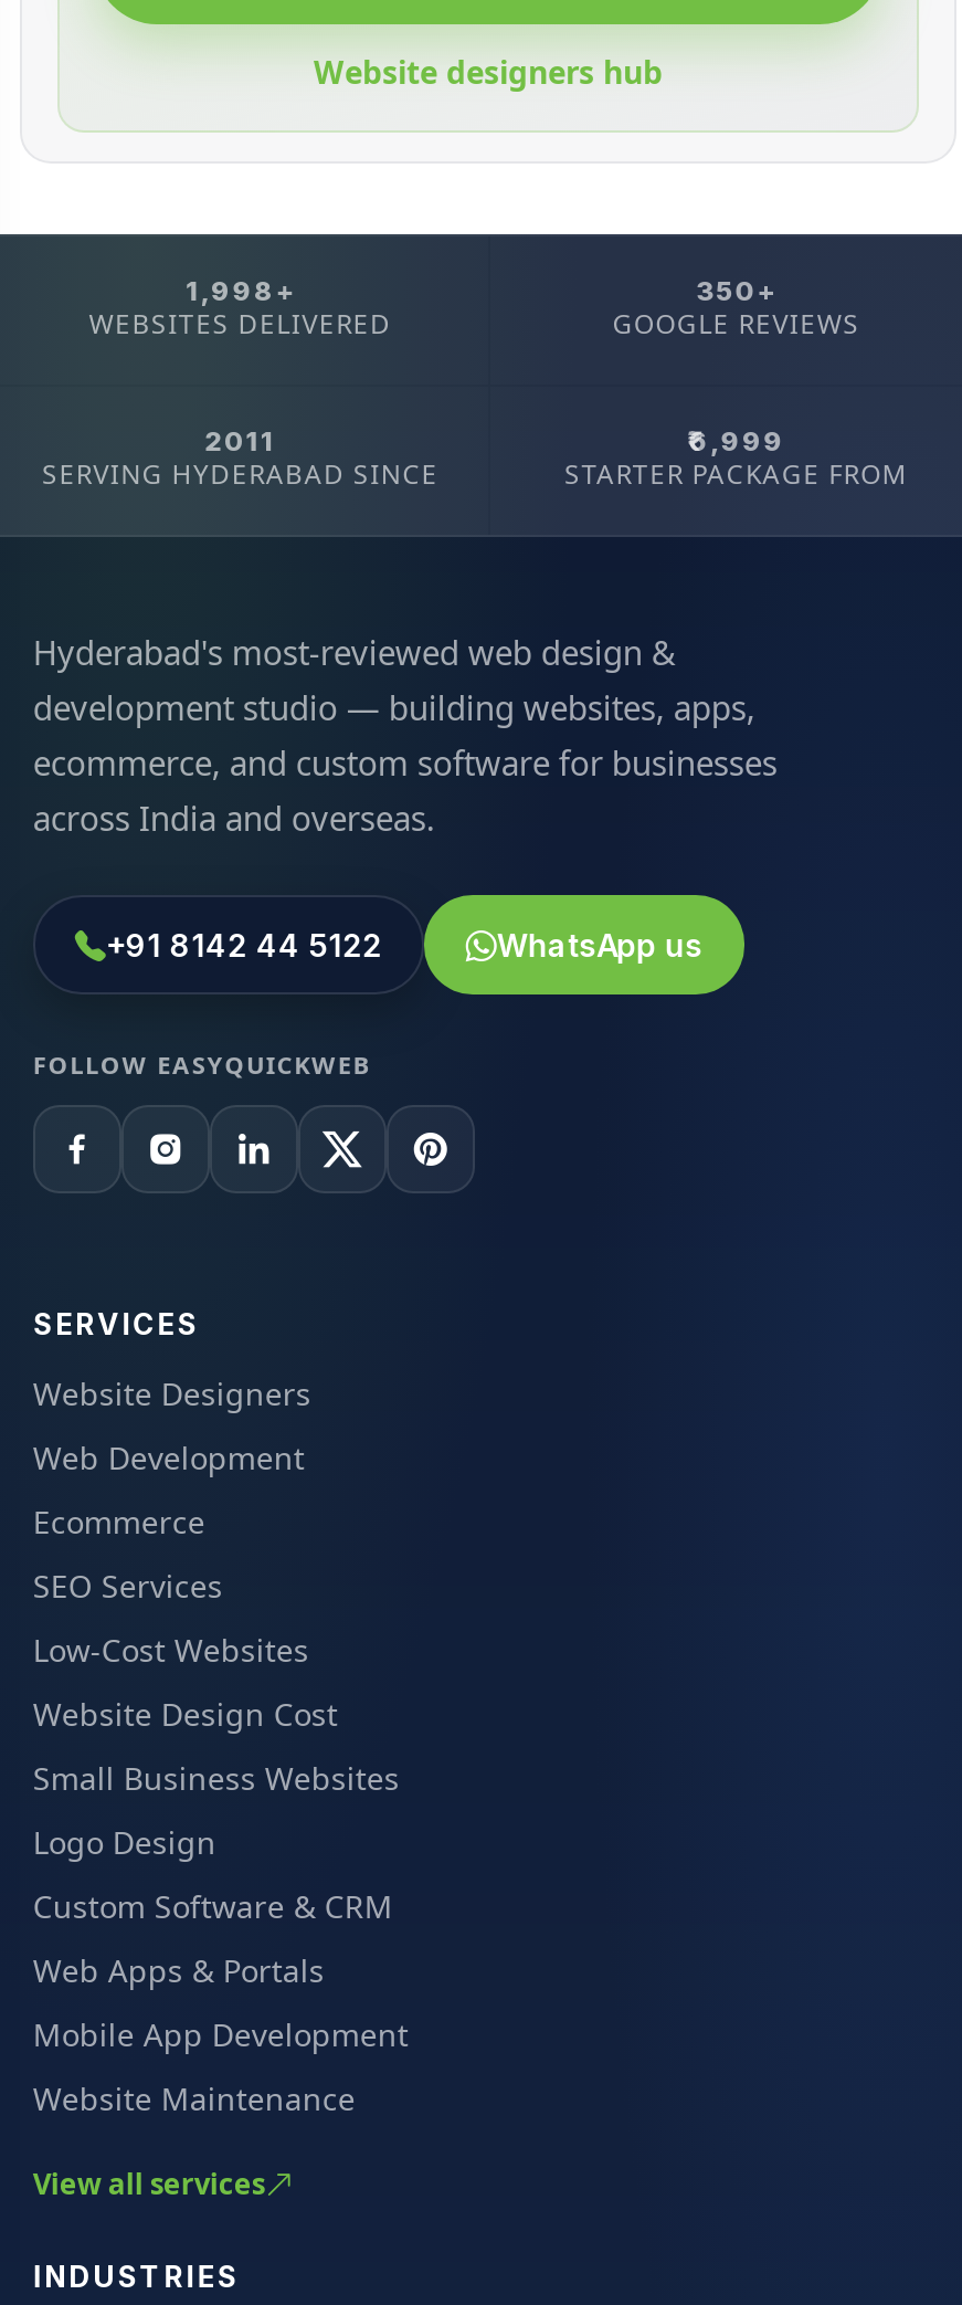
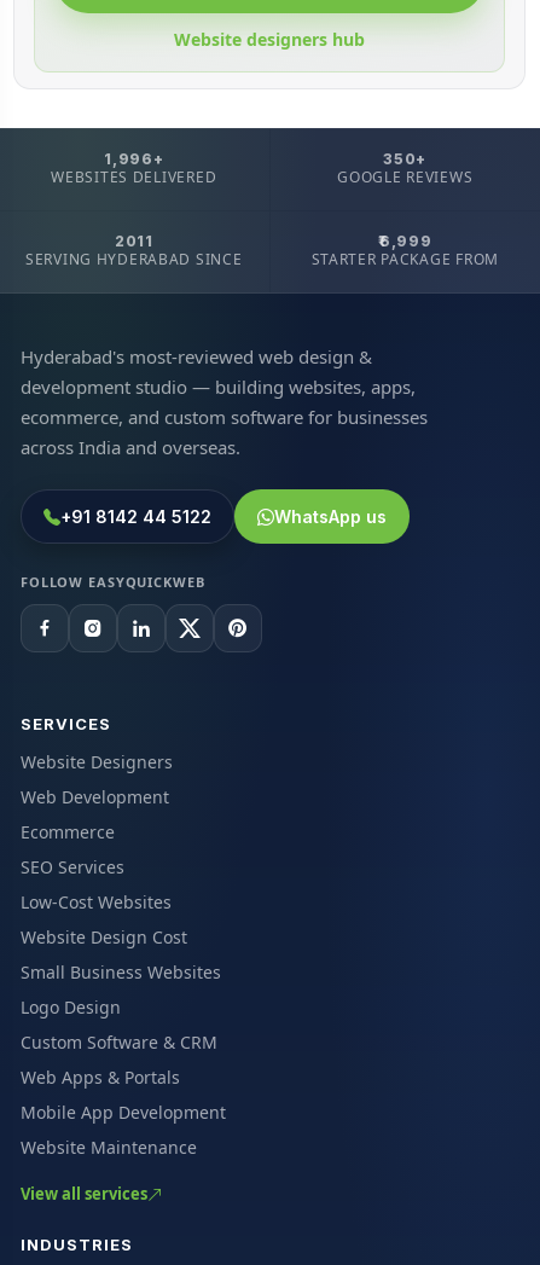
[186,274,295,307] 1,998+ -> [104,150,164,168] 1,996+

